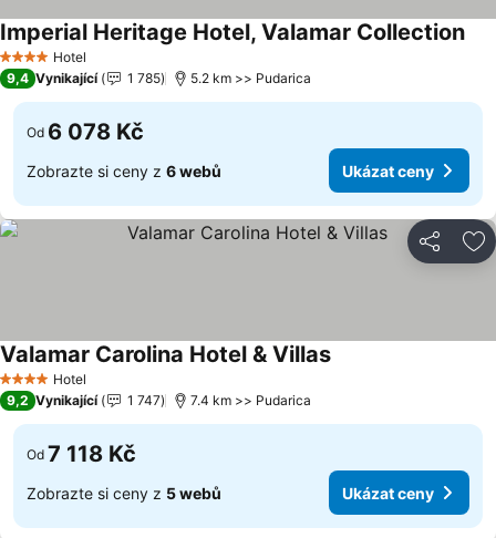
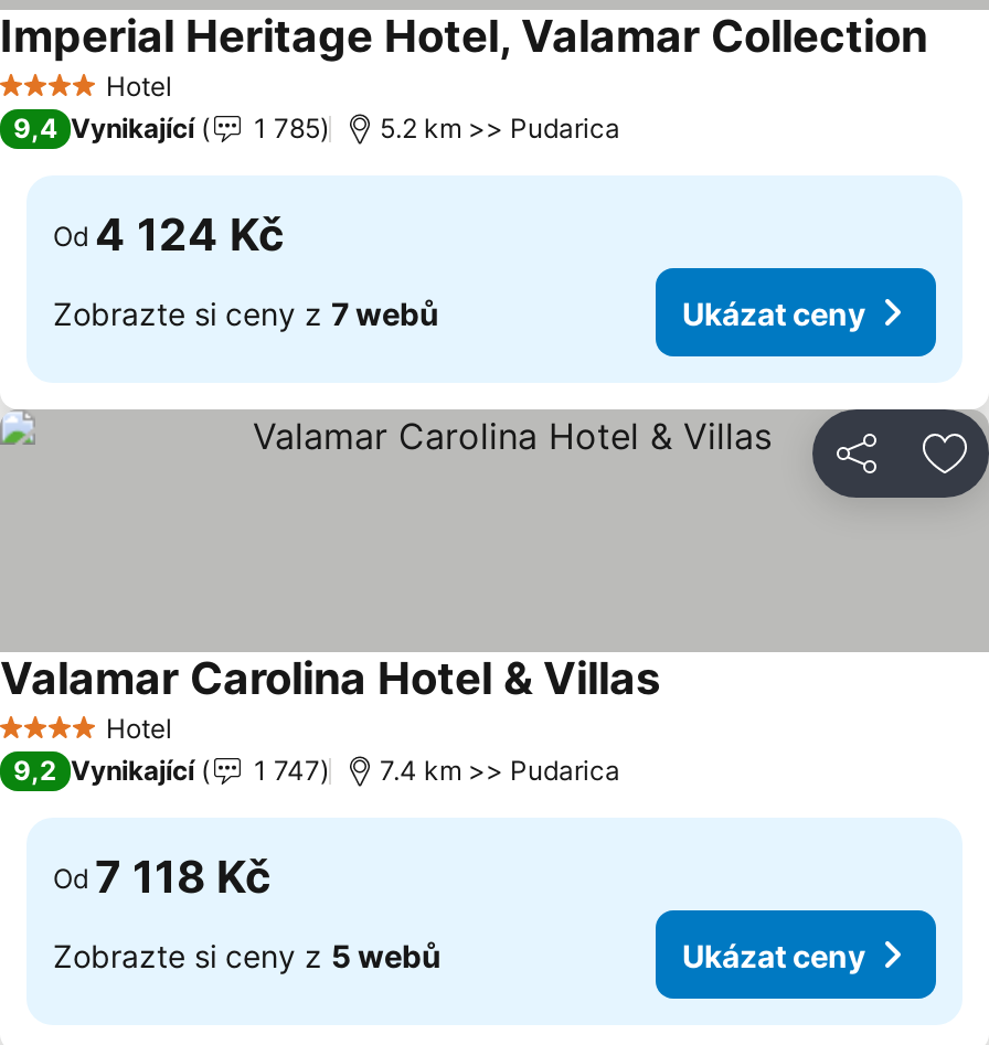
[27,118,144,145] Od 6 078 Kč -> [53,209,285,262] Od 4 124 Kč
[27,161,221,180] Zobrazte si ceny z 6 webů -> [53,294,439,331] Zobrazte si ceny z 7 webů

